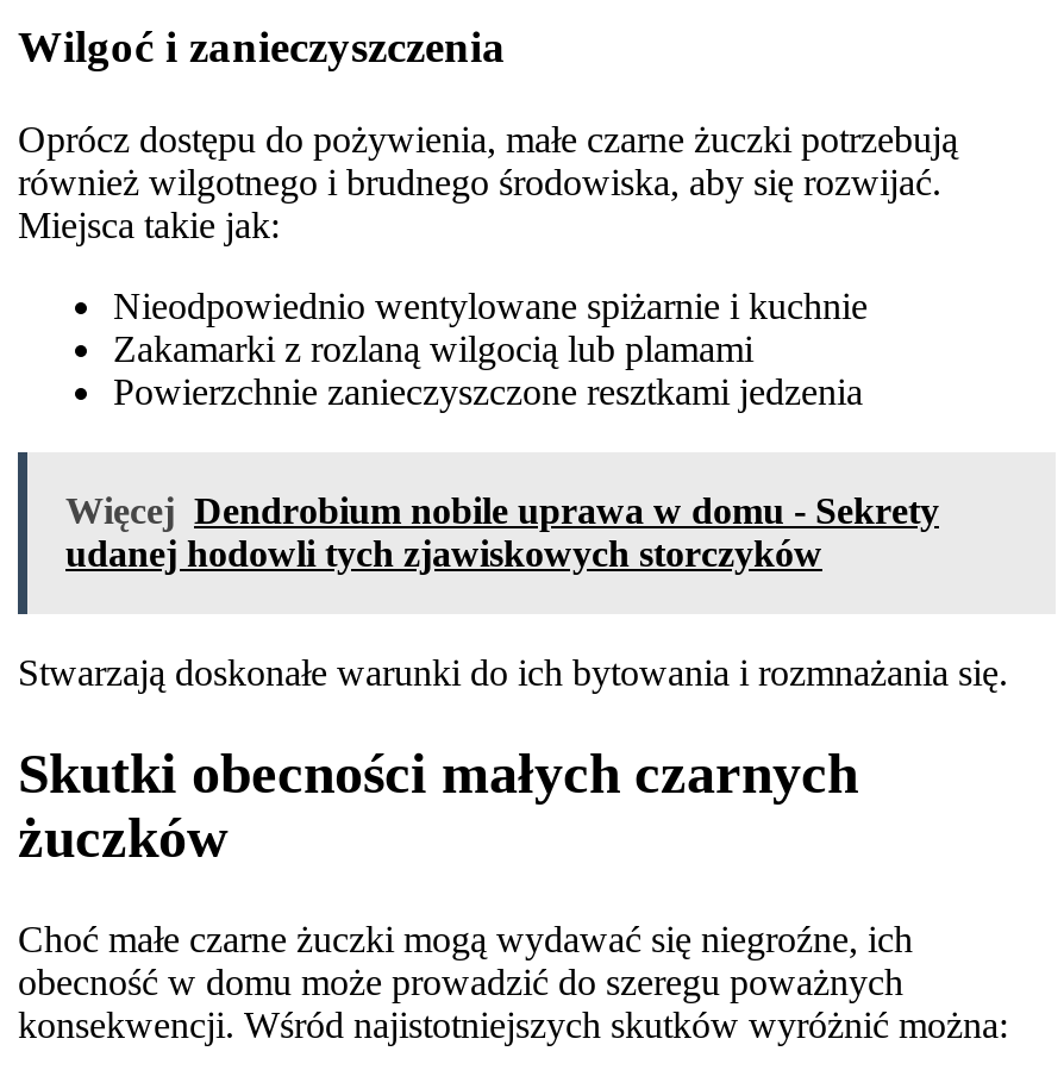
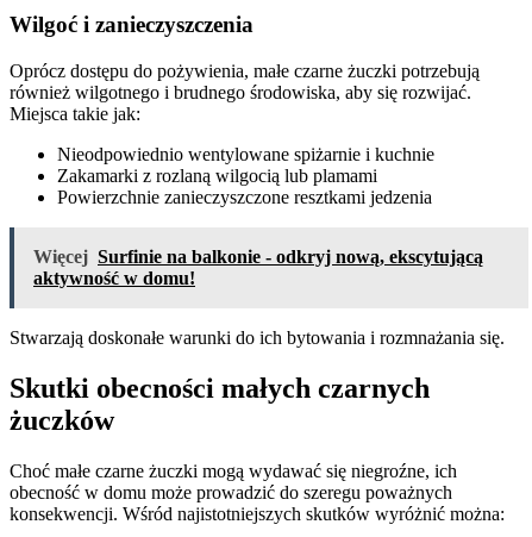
[65,490,939,573] Więcej Dendrobium nobile uprawa w domu - Sekrety | udanej hodowli tych zjawiskowych storczyków -> [33,246,483,288] Więcej Surfinie na balkonie - odkryj nową, ekscytującą | aktywność w domu!

